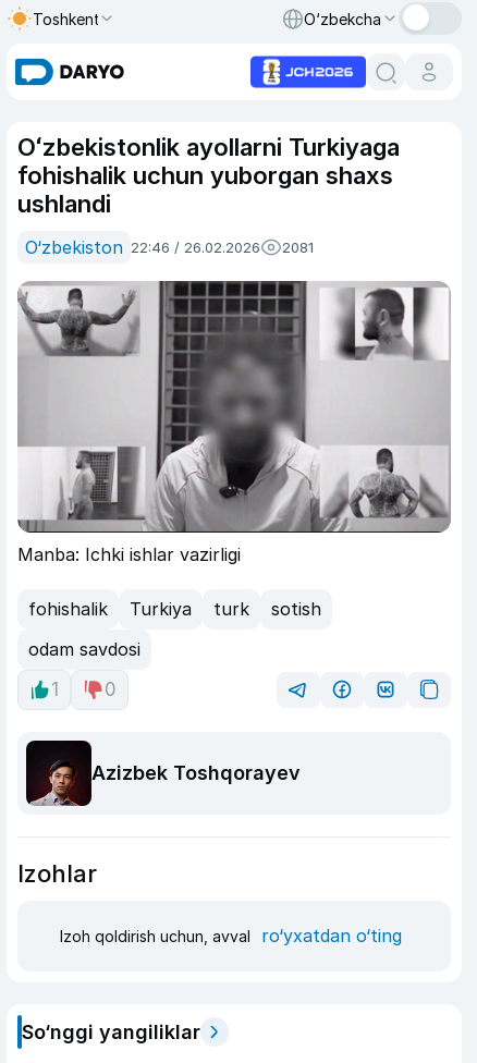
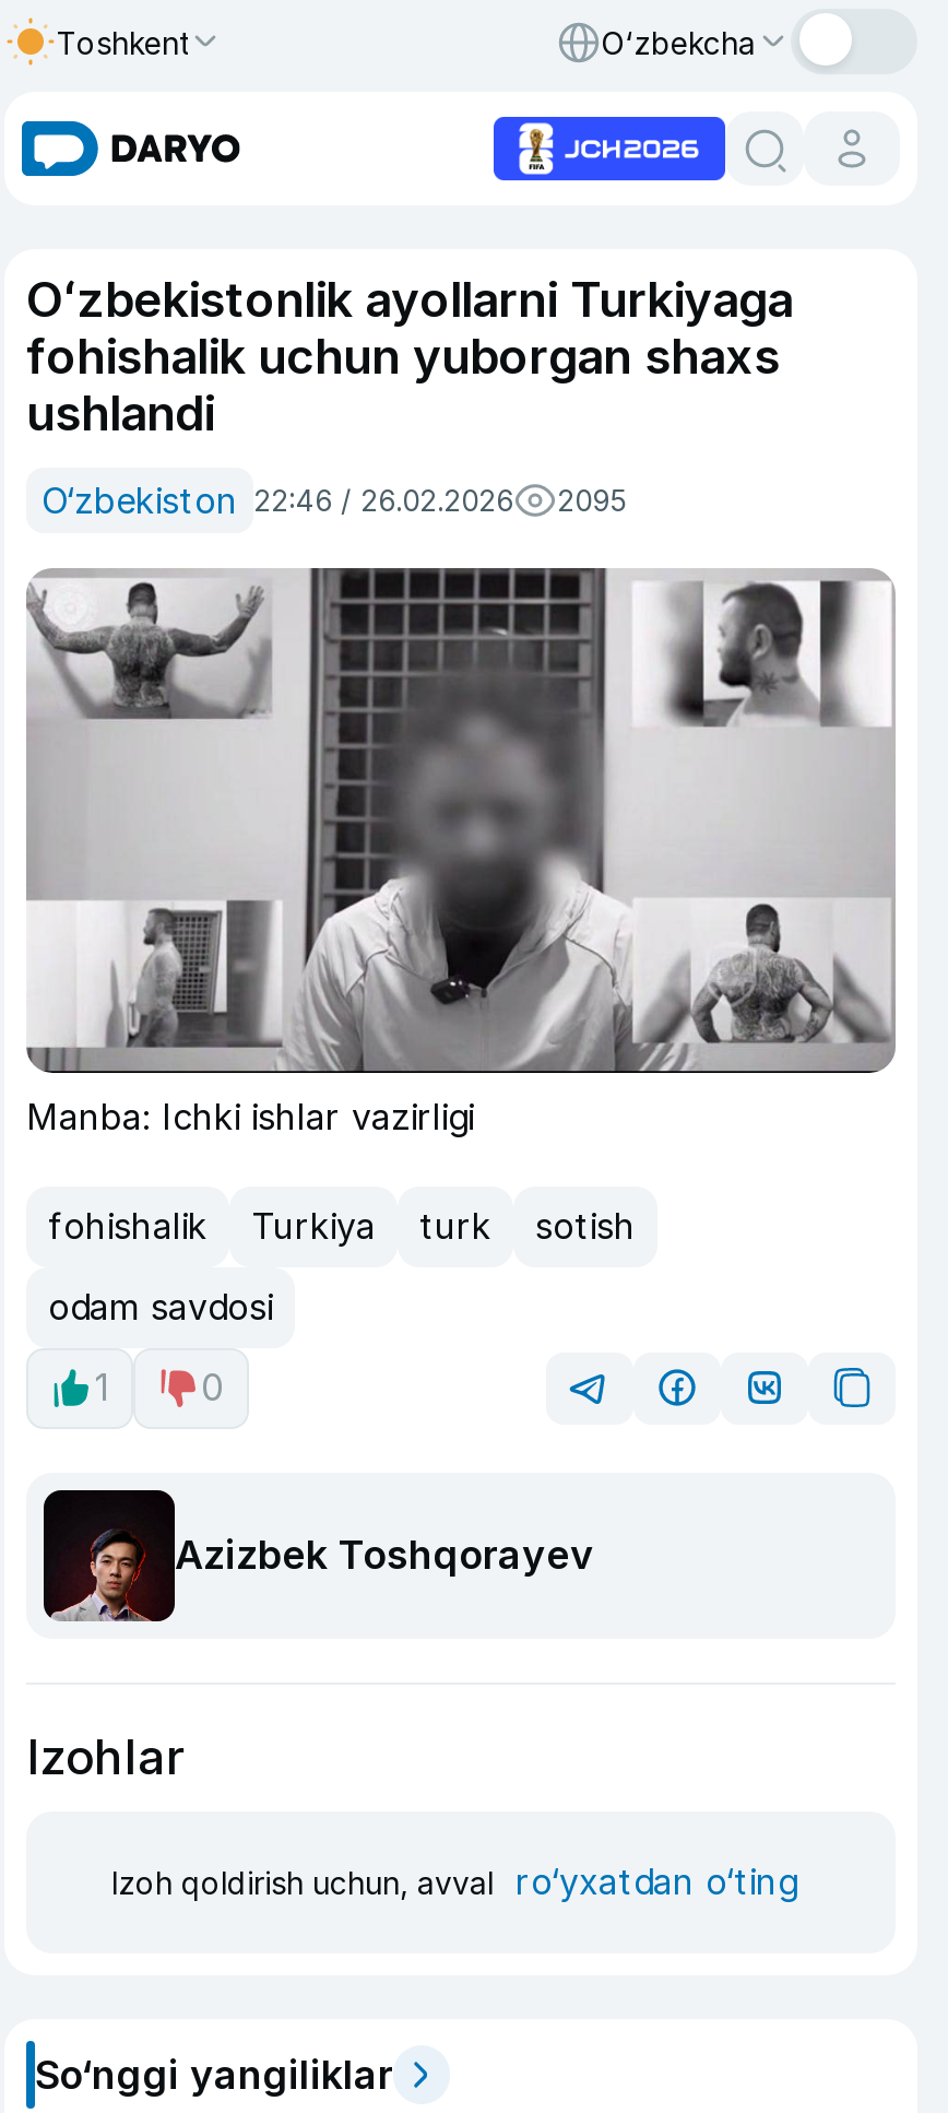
[25,236,314,258] O‘zbekiston 22:46 / 26.02.2026 2081 -> [42,479,627,522] O‘zbekiston 22:46 / 26.02.2026 2095

